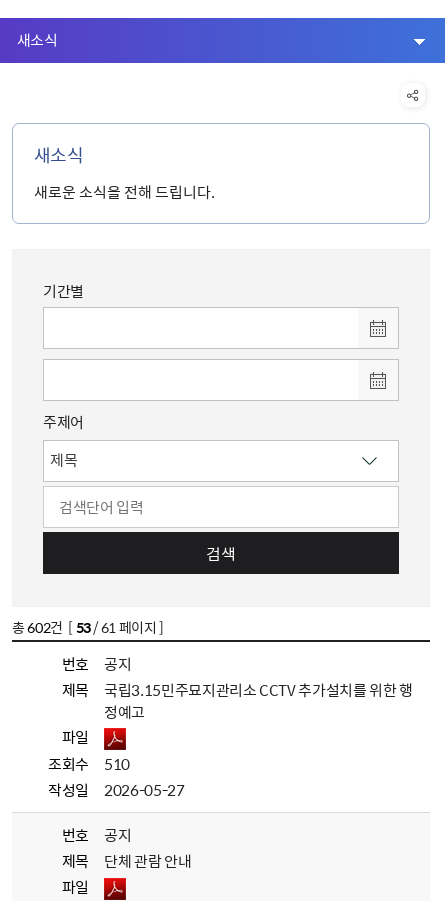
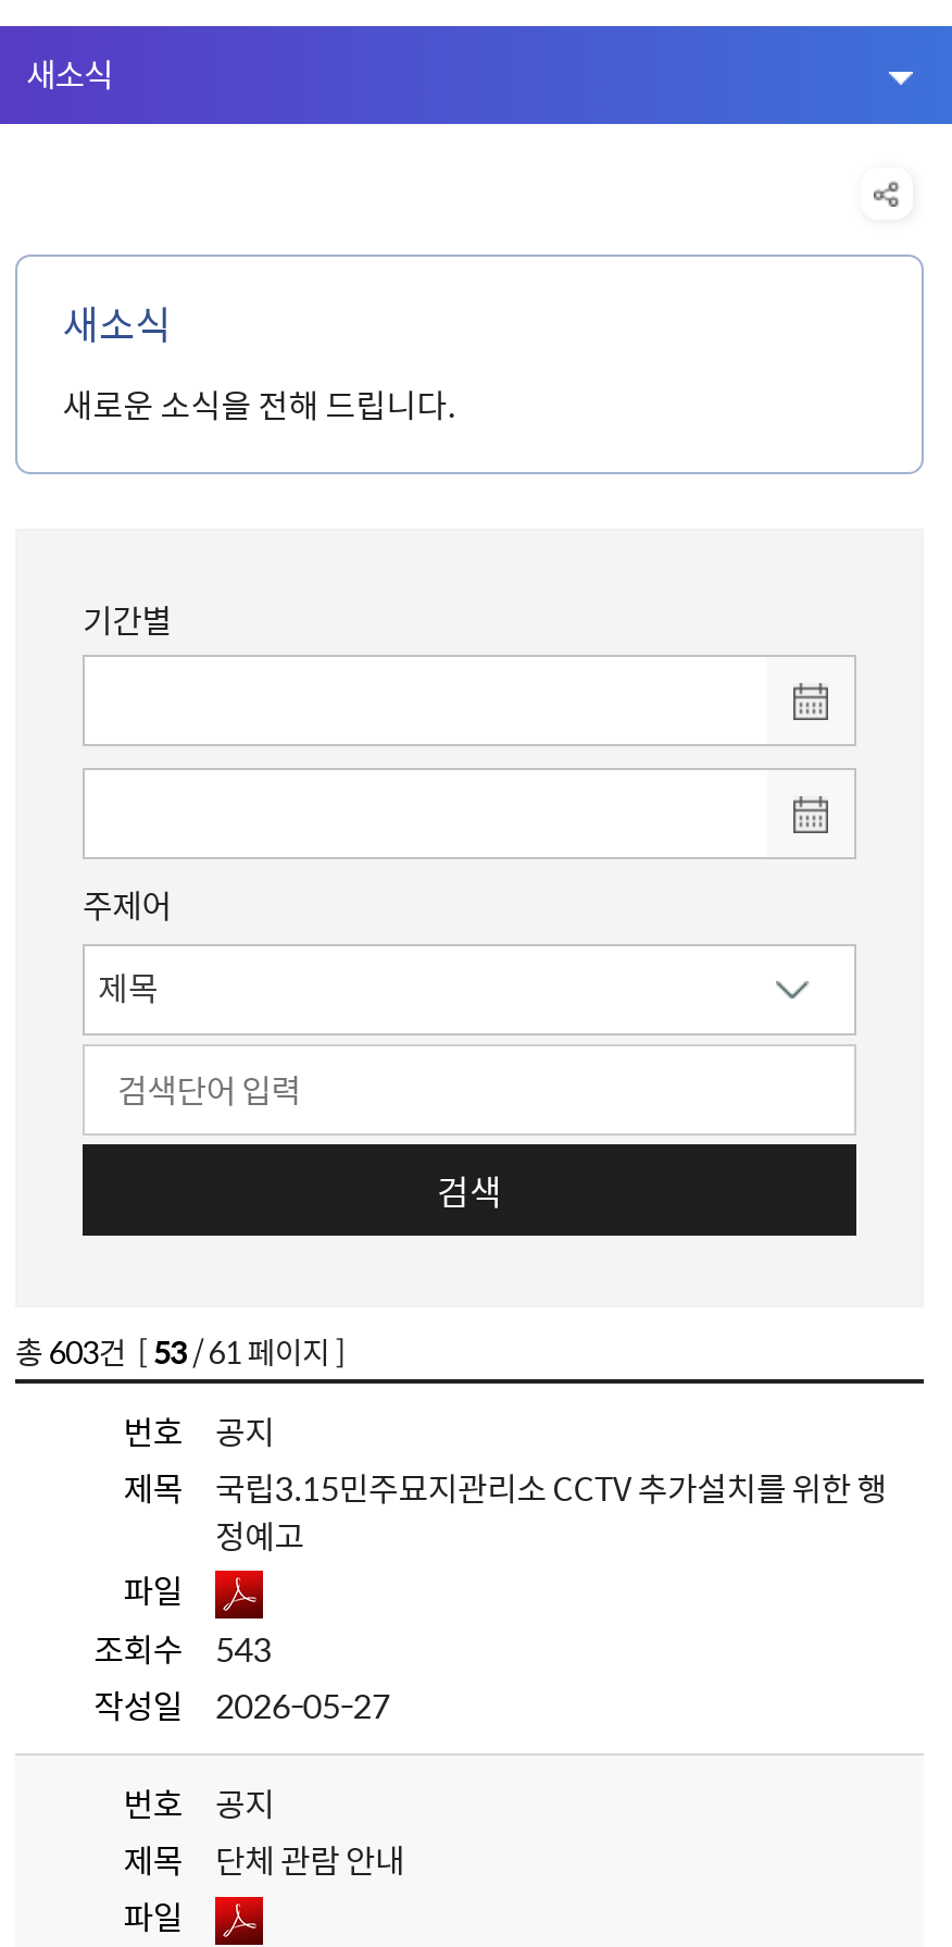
[12,617,164,637] 총 602건 [53 / 61 페이지 ] -> [15,1329,346,1373] 총 603건 [53 / 61 페이지 ]
[48,753,130,775] 조회수 510 -> [94,1625,271,1673] 조회수 543

